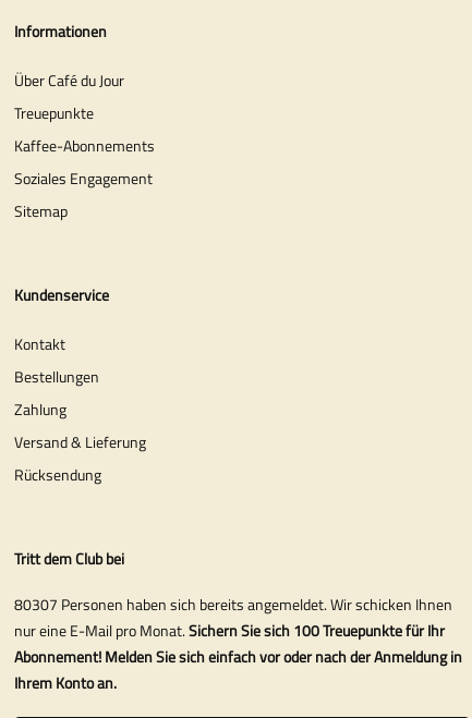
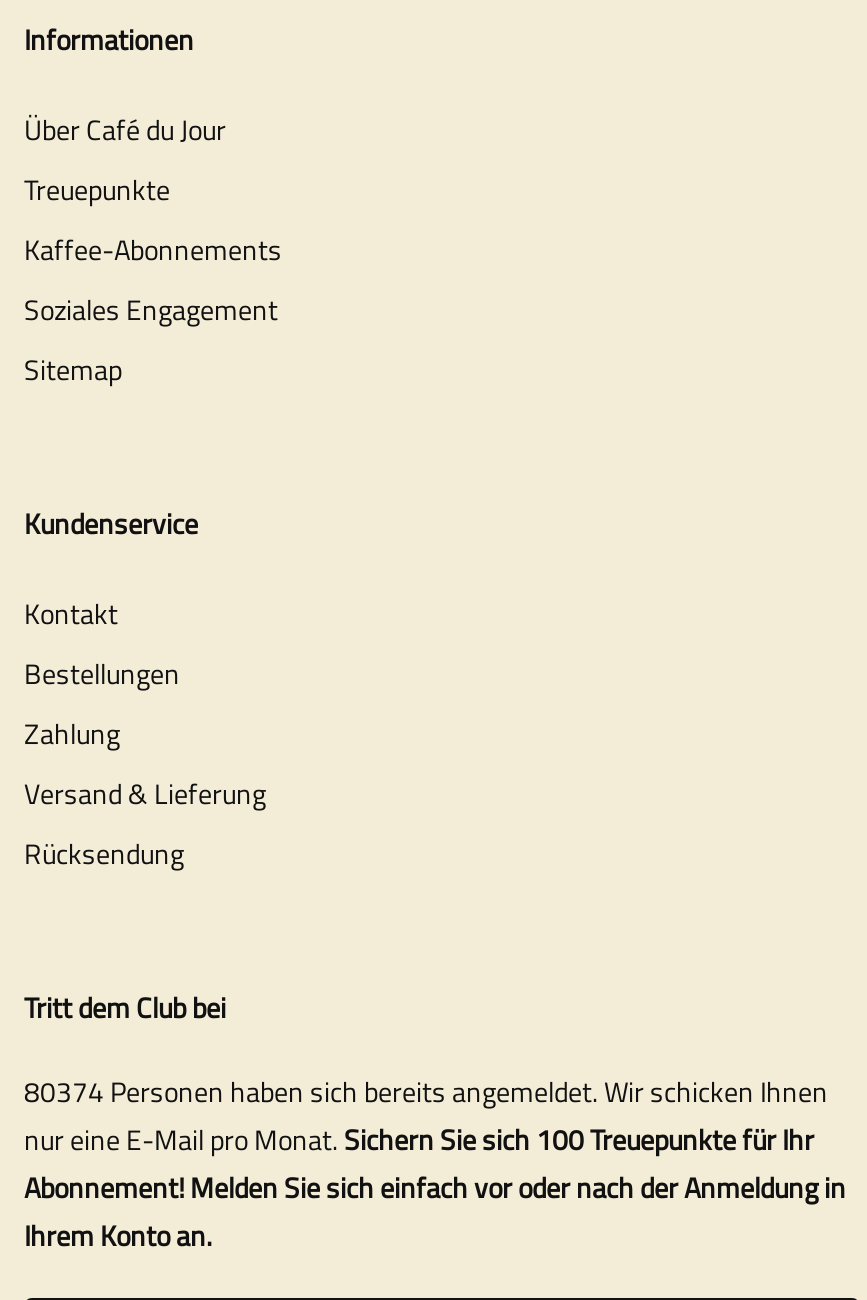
[14,593,452,616] 80307 Personen haben sich bereits angemeldet. Wir schicken Ihnen -> [24,1071,828,1113] 80374 Personen haben sich bereits angemeldet. Wir schicken Ihnen

